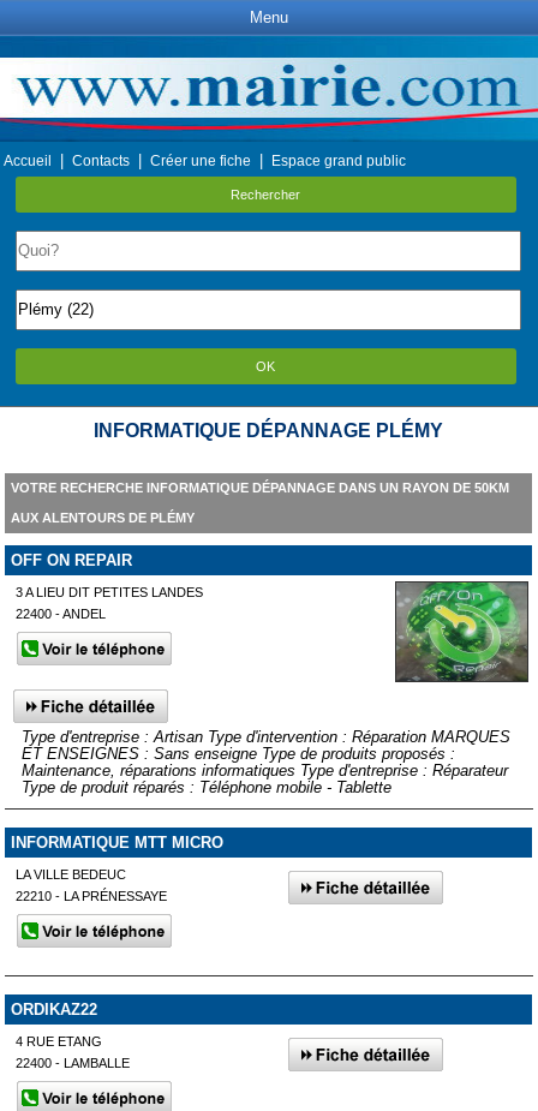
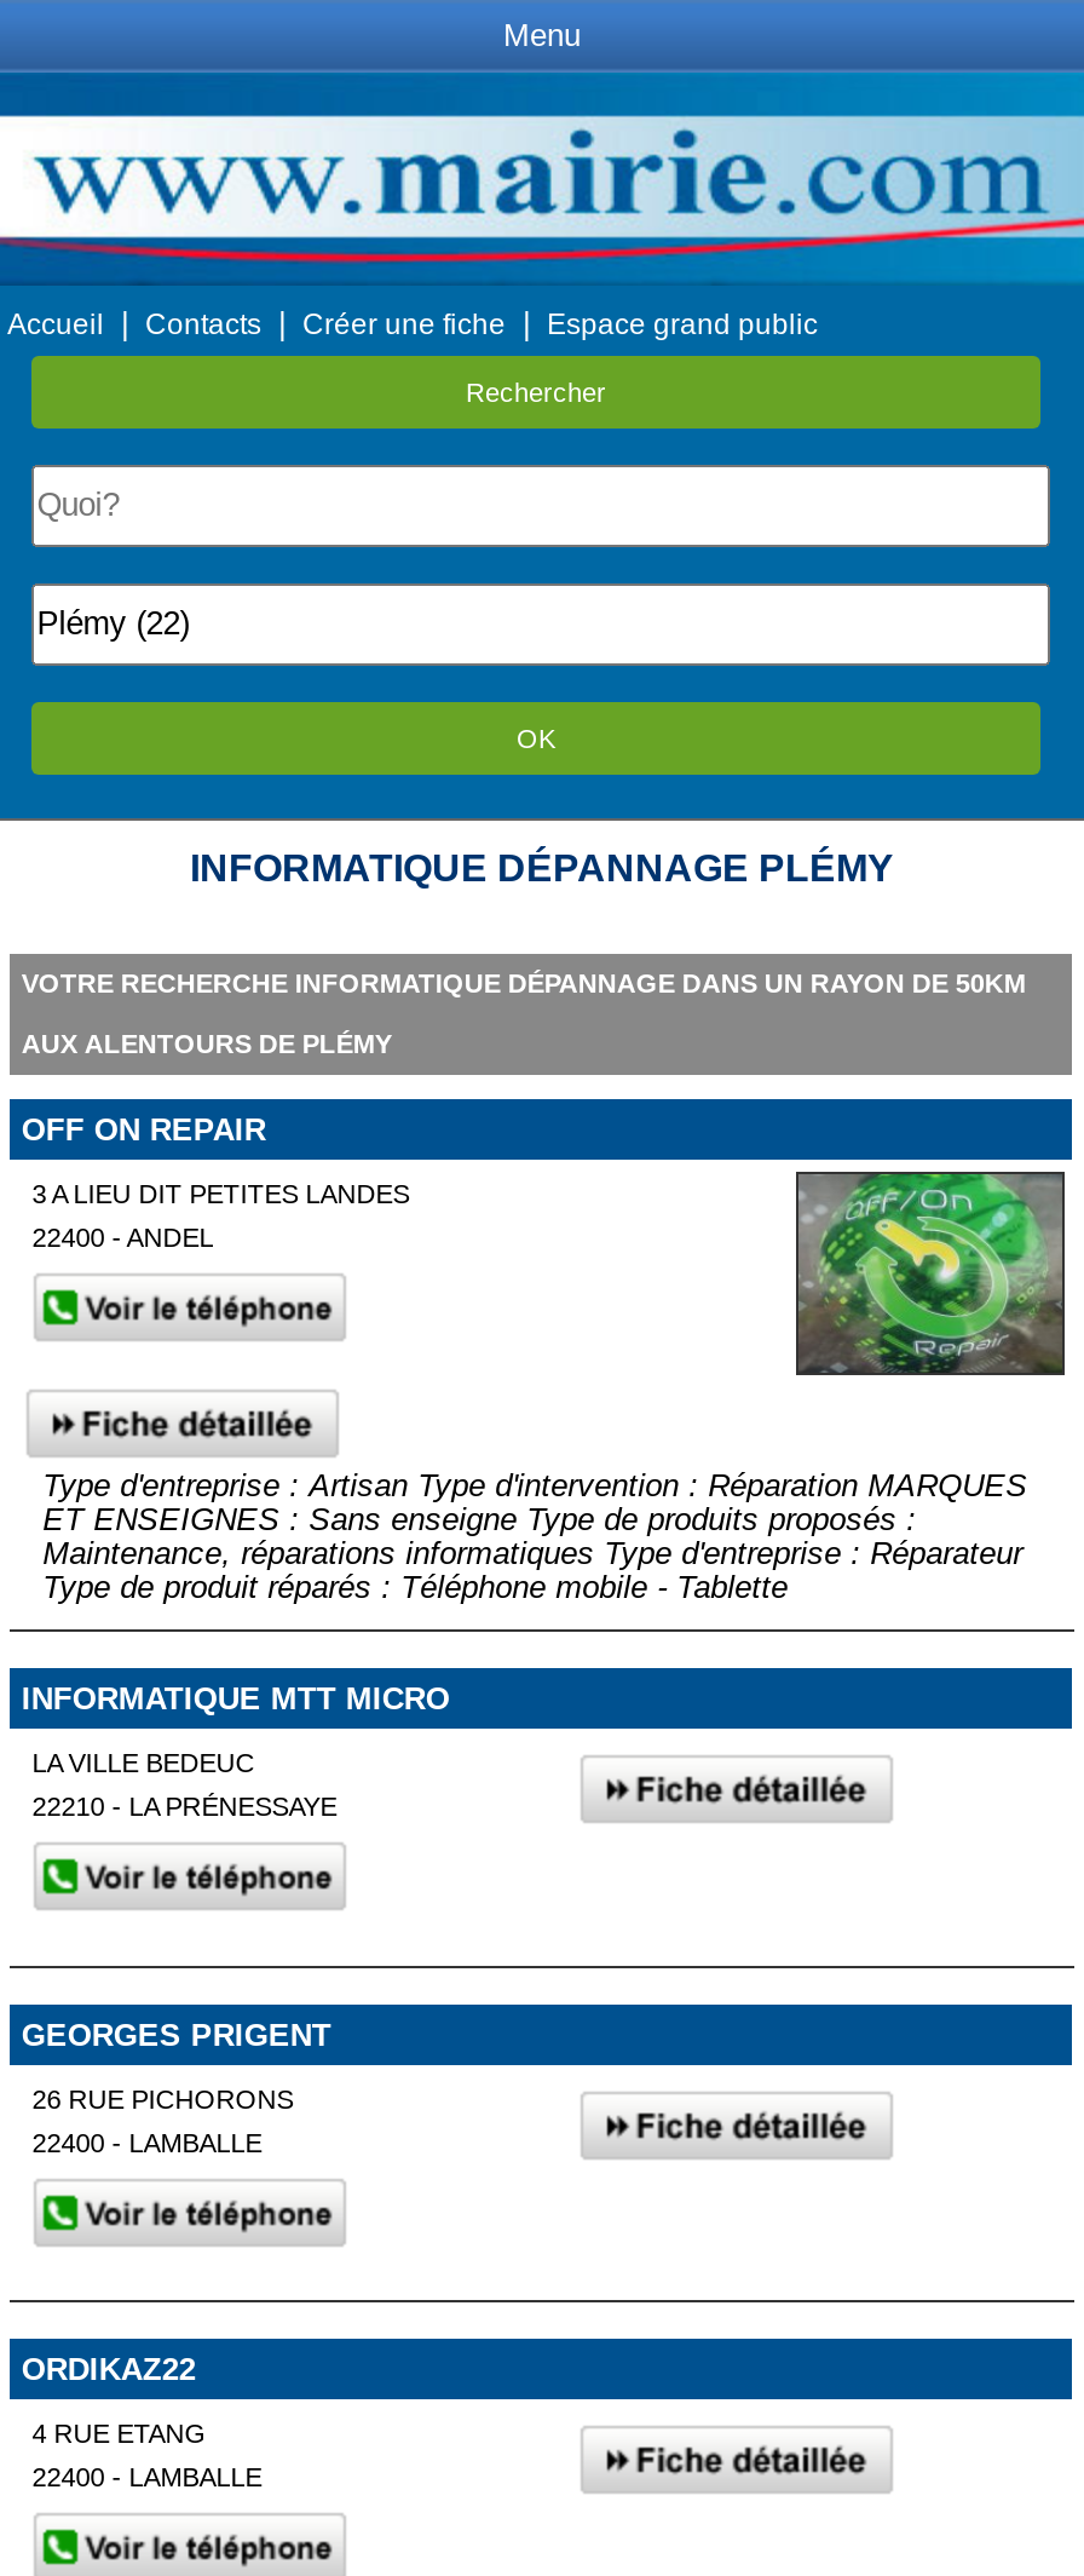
none -> [21,2016,331,2156] GEORGES PRIGENT | 26 RUE PICHORONS | 22400 - LAMBALLE

